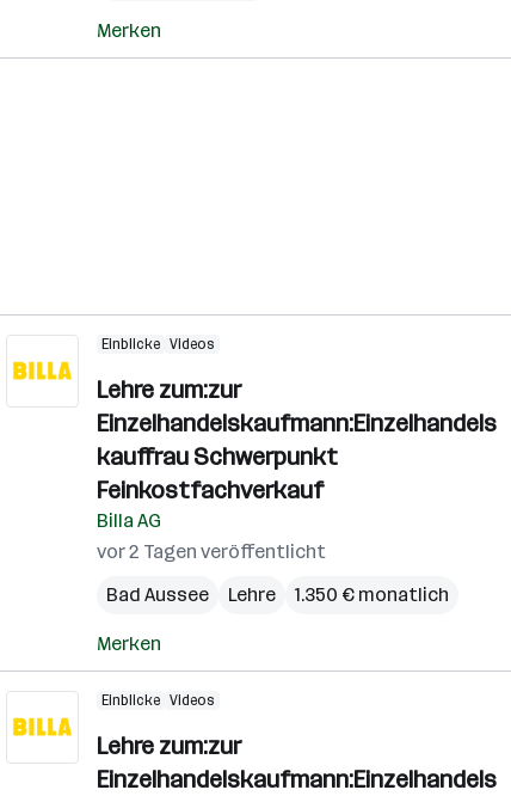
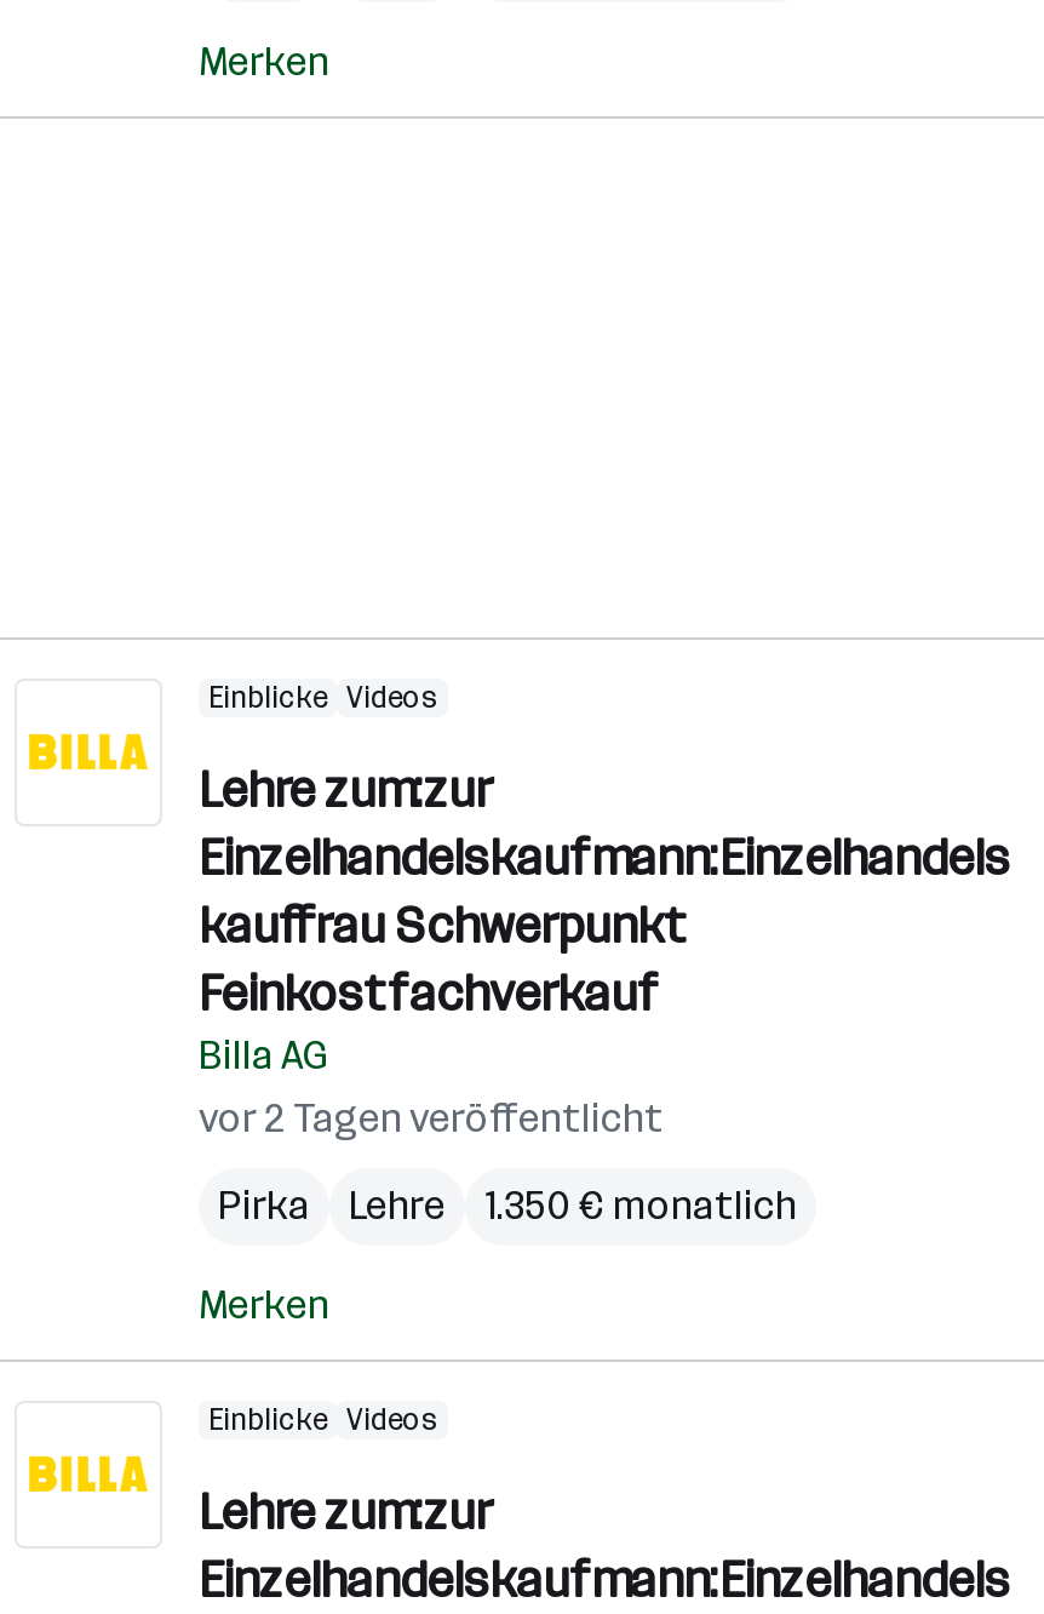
[106,583,209,606] Bad Aussee -> [218,1183,310,1229] Pirka

